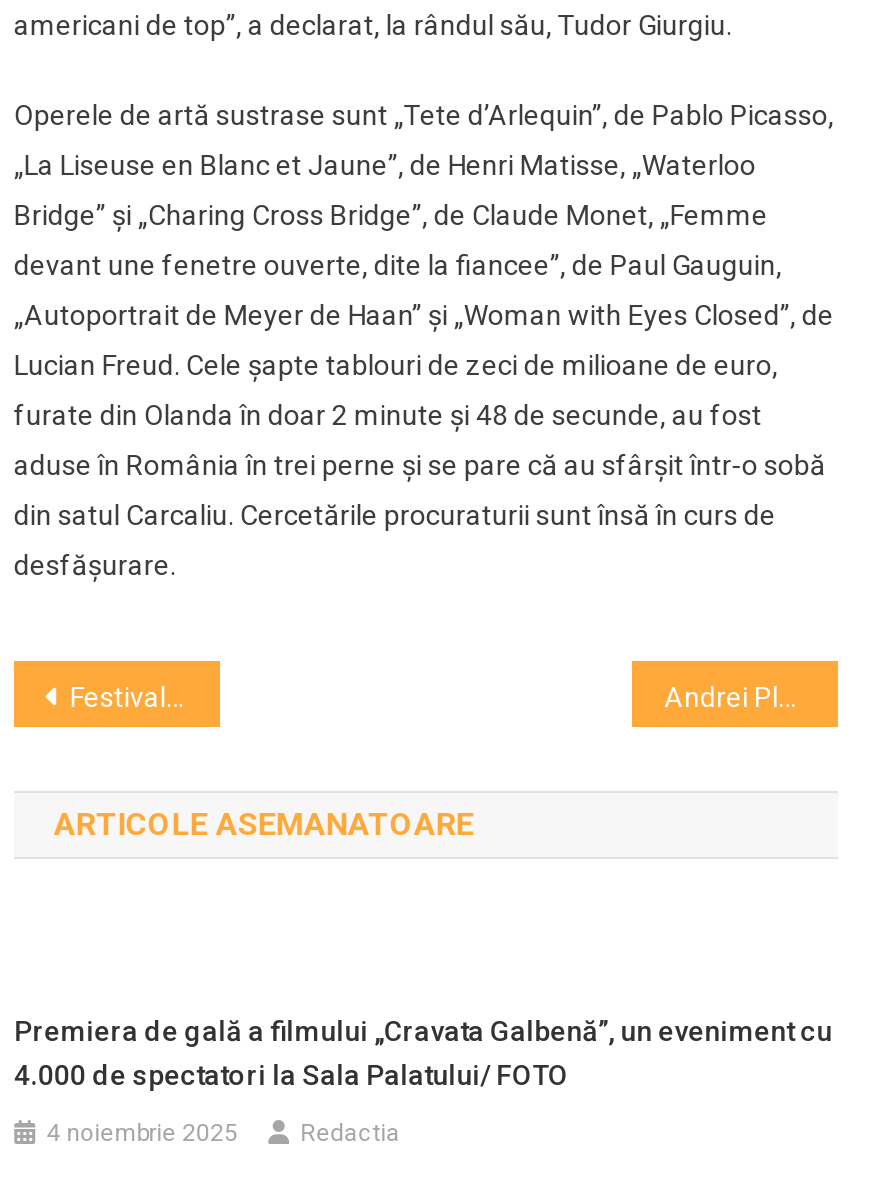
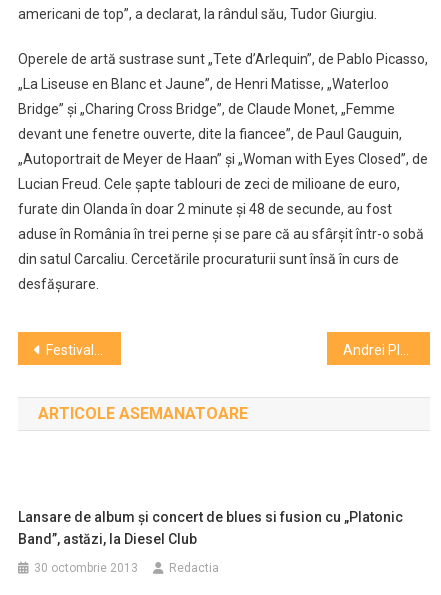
[14,1015,832,1091] Premiera de gală a filmului „Cravata Galbenă”, un eveniment cu | 4.000 de spectatori la Sala Palatului/ FOTO -> [18,509,403,547] Lansare de album şi concert de blues si fusion cu „Platonic | Band”, astăzi, la Diesel Club
[46,1119,238,1147] 4 noiembrie 2025 -> [34,561,138,575] 30 octombrie 2013

